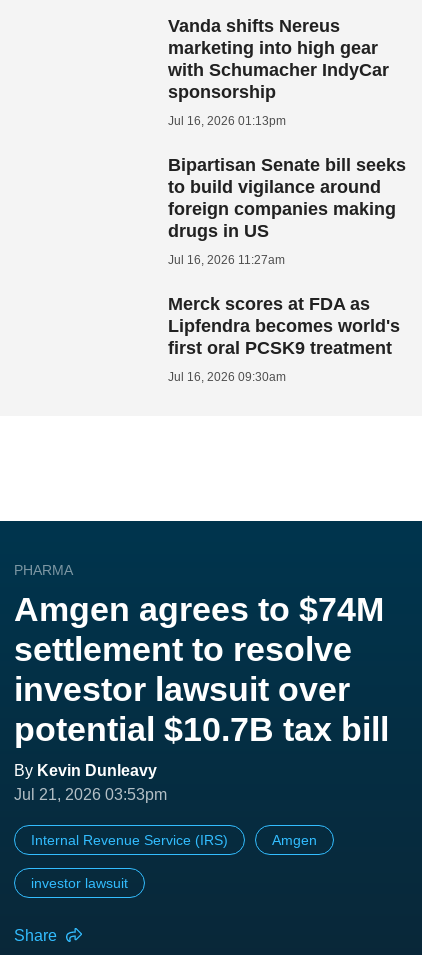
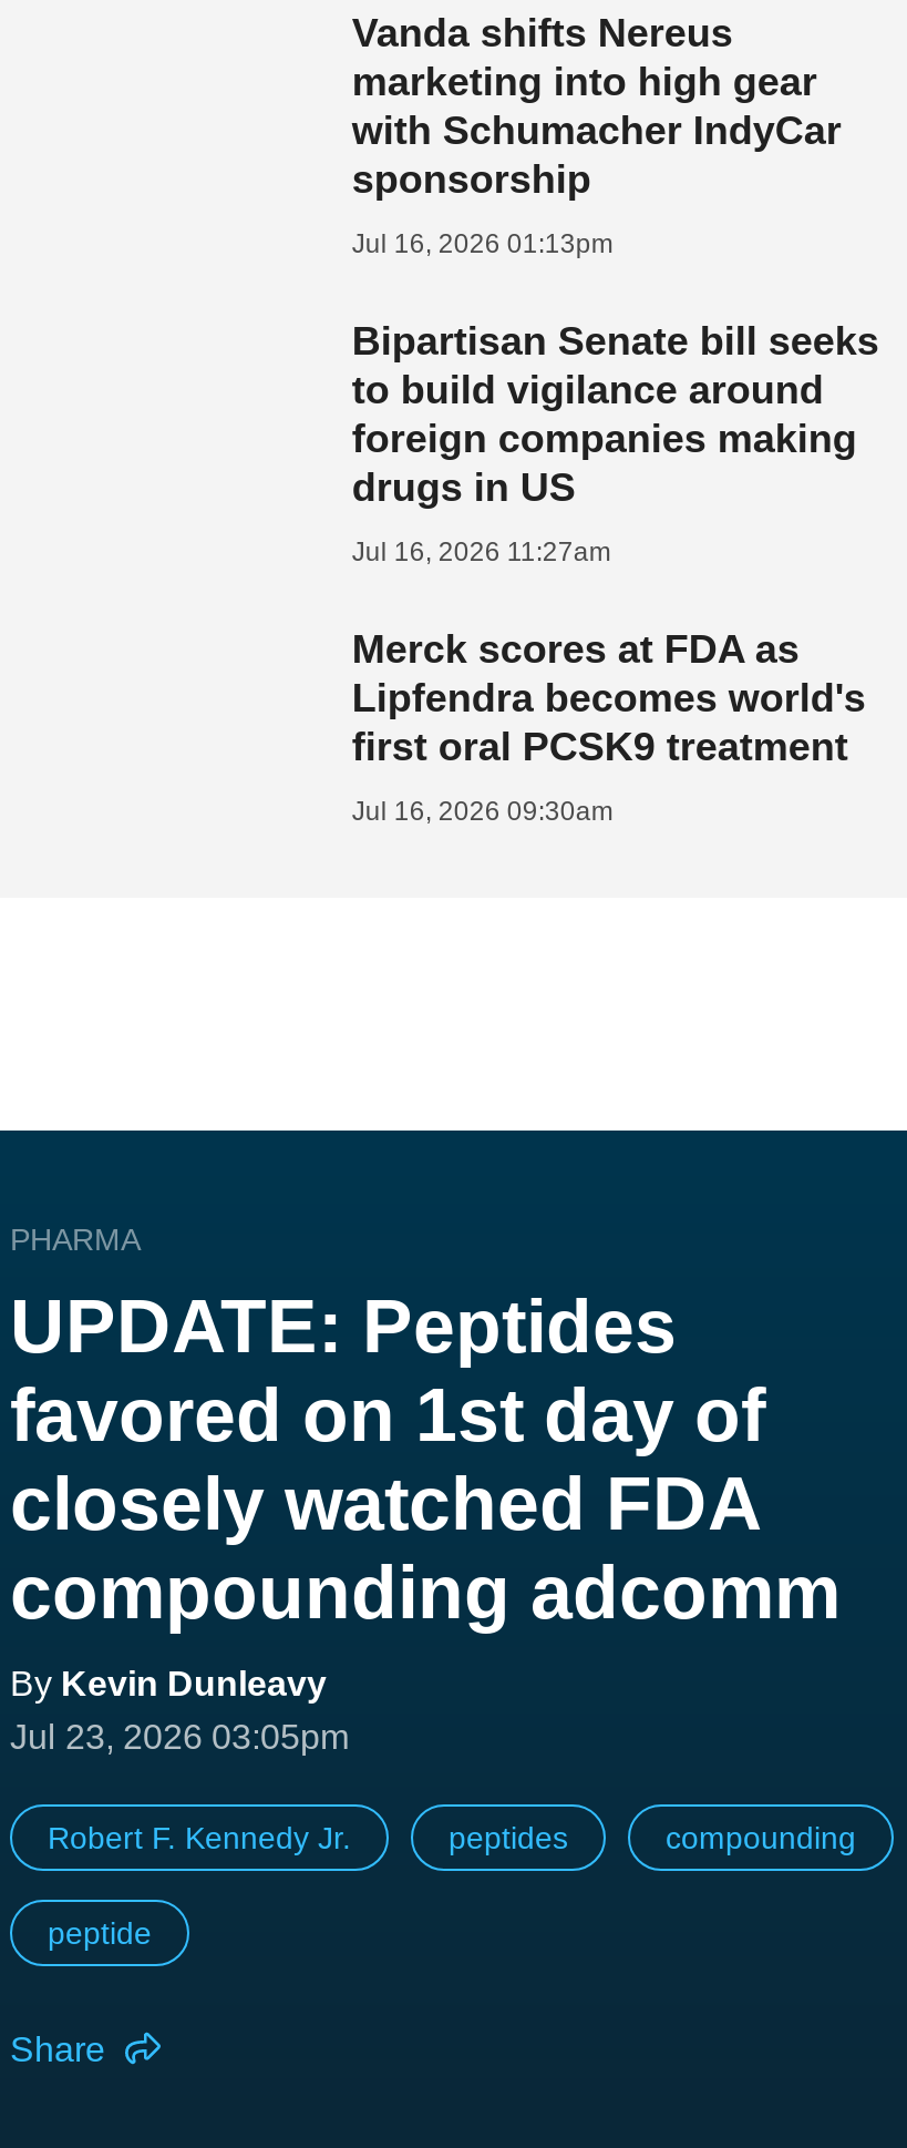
[14,590,389,748] Amgen agrees to $74M | settlement to resolve | investor lawsuit over | potential $10.7B tax bill -> [10,1283,841,1633] UPDATE: Peptides | favored on 1st day of | closely watched FDA | compounding adcomm
[14,786,167,803] Jul 21, 2026 03:53pm -> [10,1717,349,1755] Jul 23, 2026 03:05pm
[31,832,317,848] Internal Revenue Service (IRS) | Amgen -> [48,1819,856,1855] Robert F. Kennedy Jr. | peptides | compounding
[31,875,128,891] investor lawsuit -> [48,1915,152,1950] peptide

